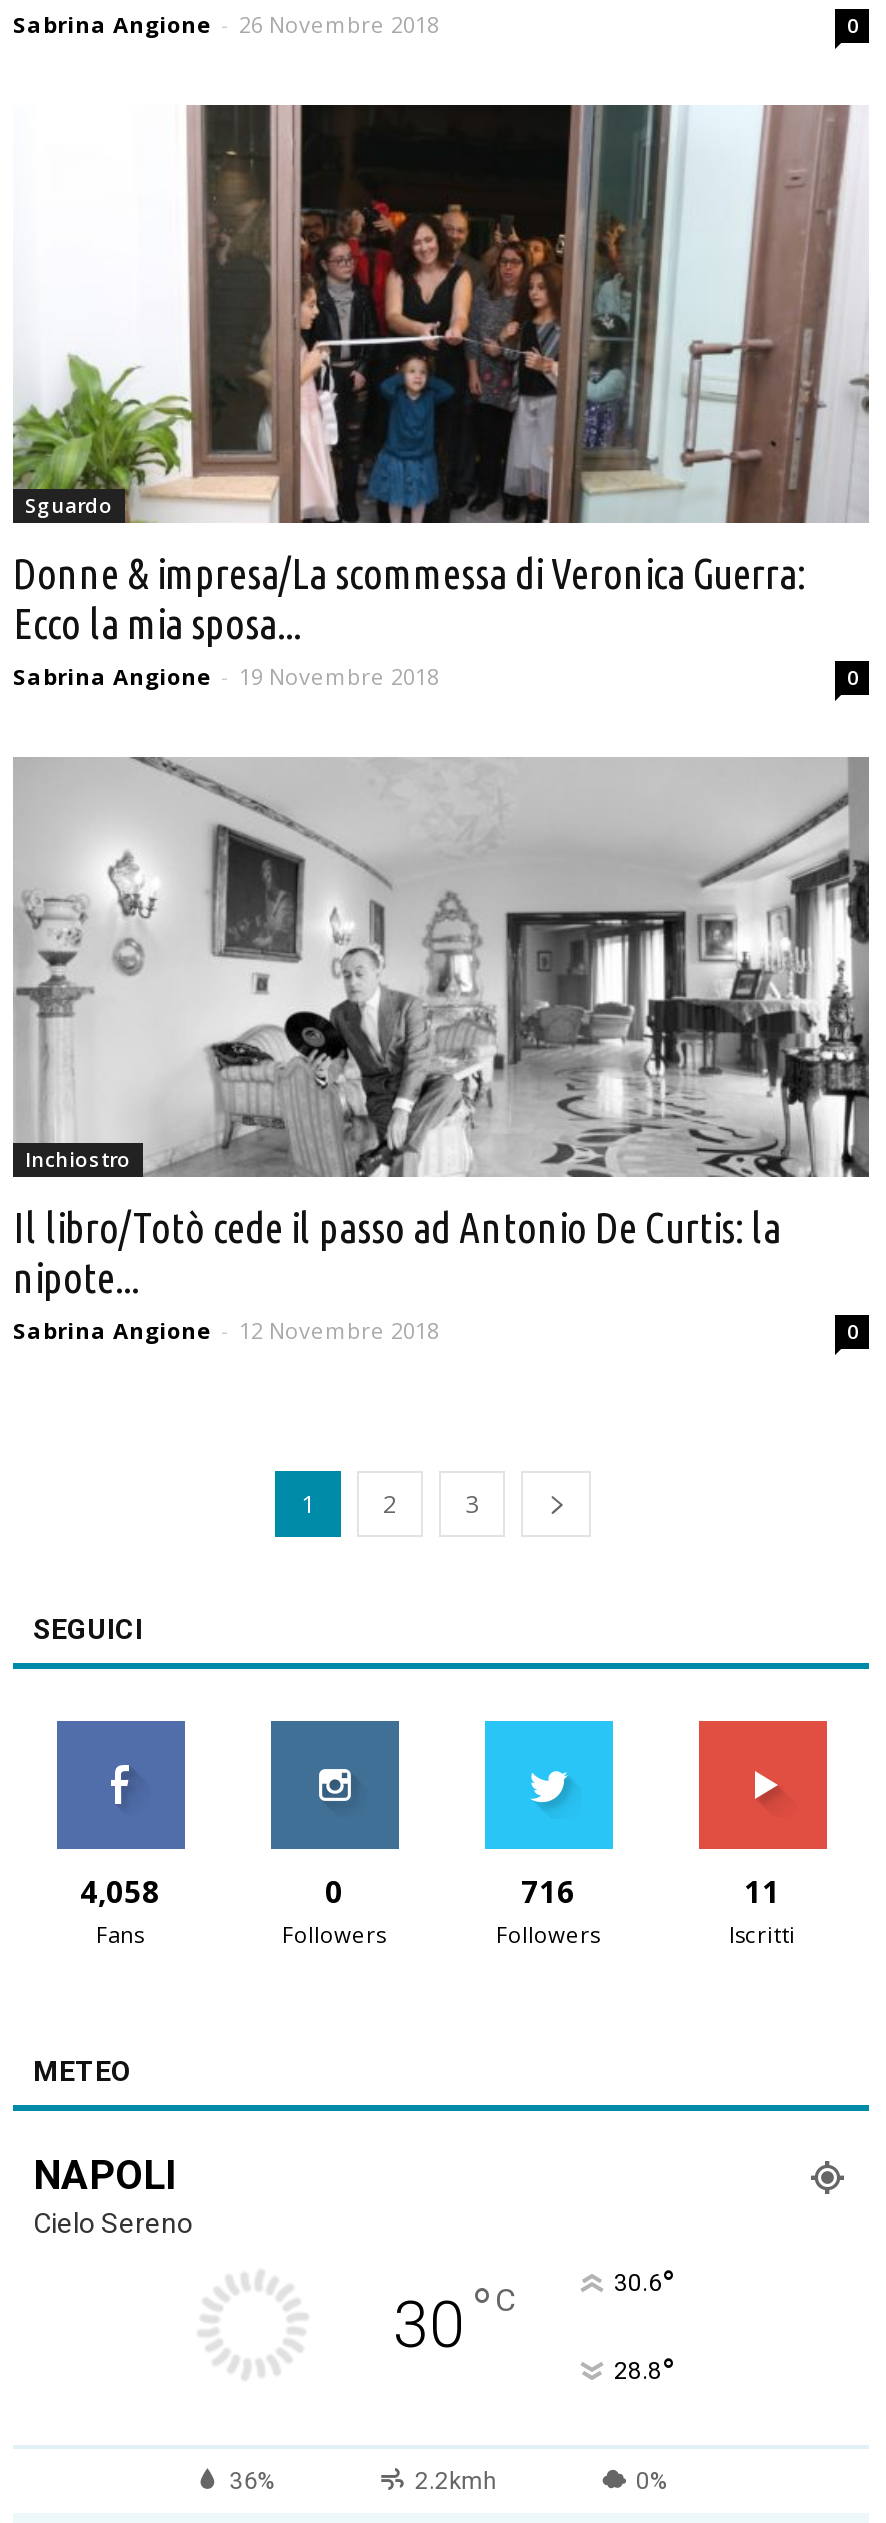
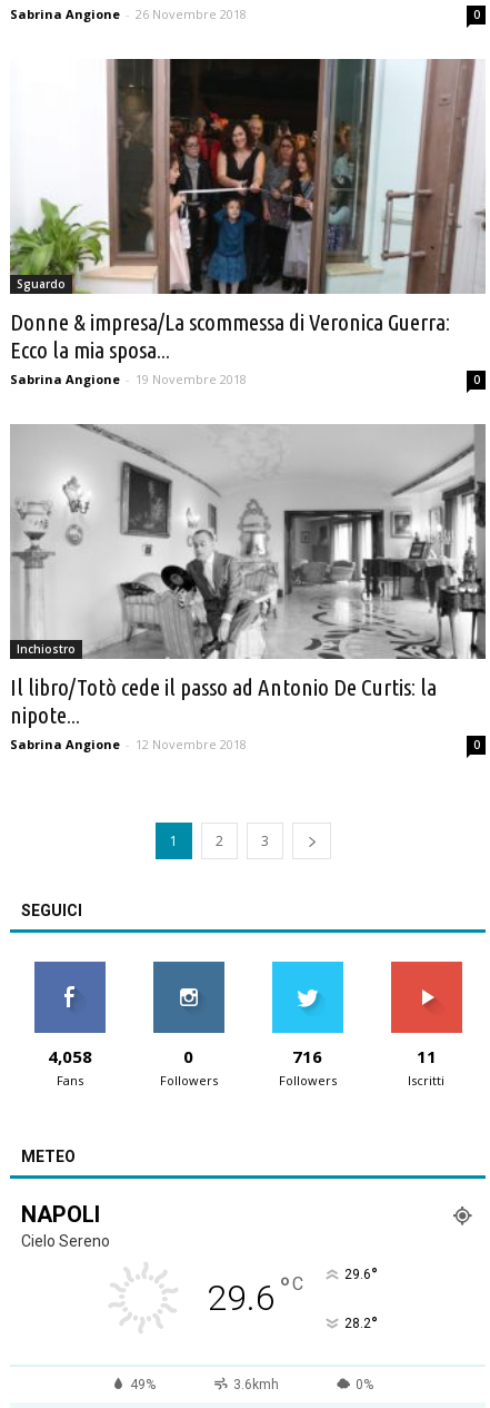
[393,2263,674,2363] 30 °C | 30.6° -> [207,1264,377,1319] 29.6 °C | 29.6°
[614,2351,674,2393] 28.8° -> [344,1313,377,1336] 28.2°
[229,2467,497,2495] 36% | 2.2kmh -> [130,1377,279,1393] 49% | 3.6kmh

